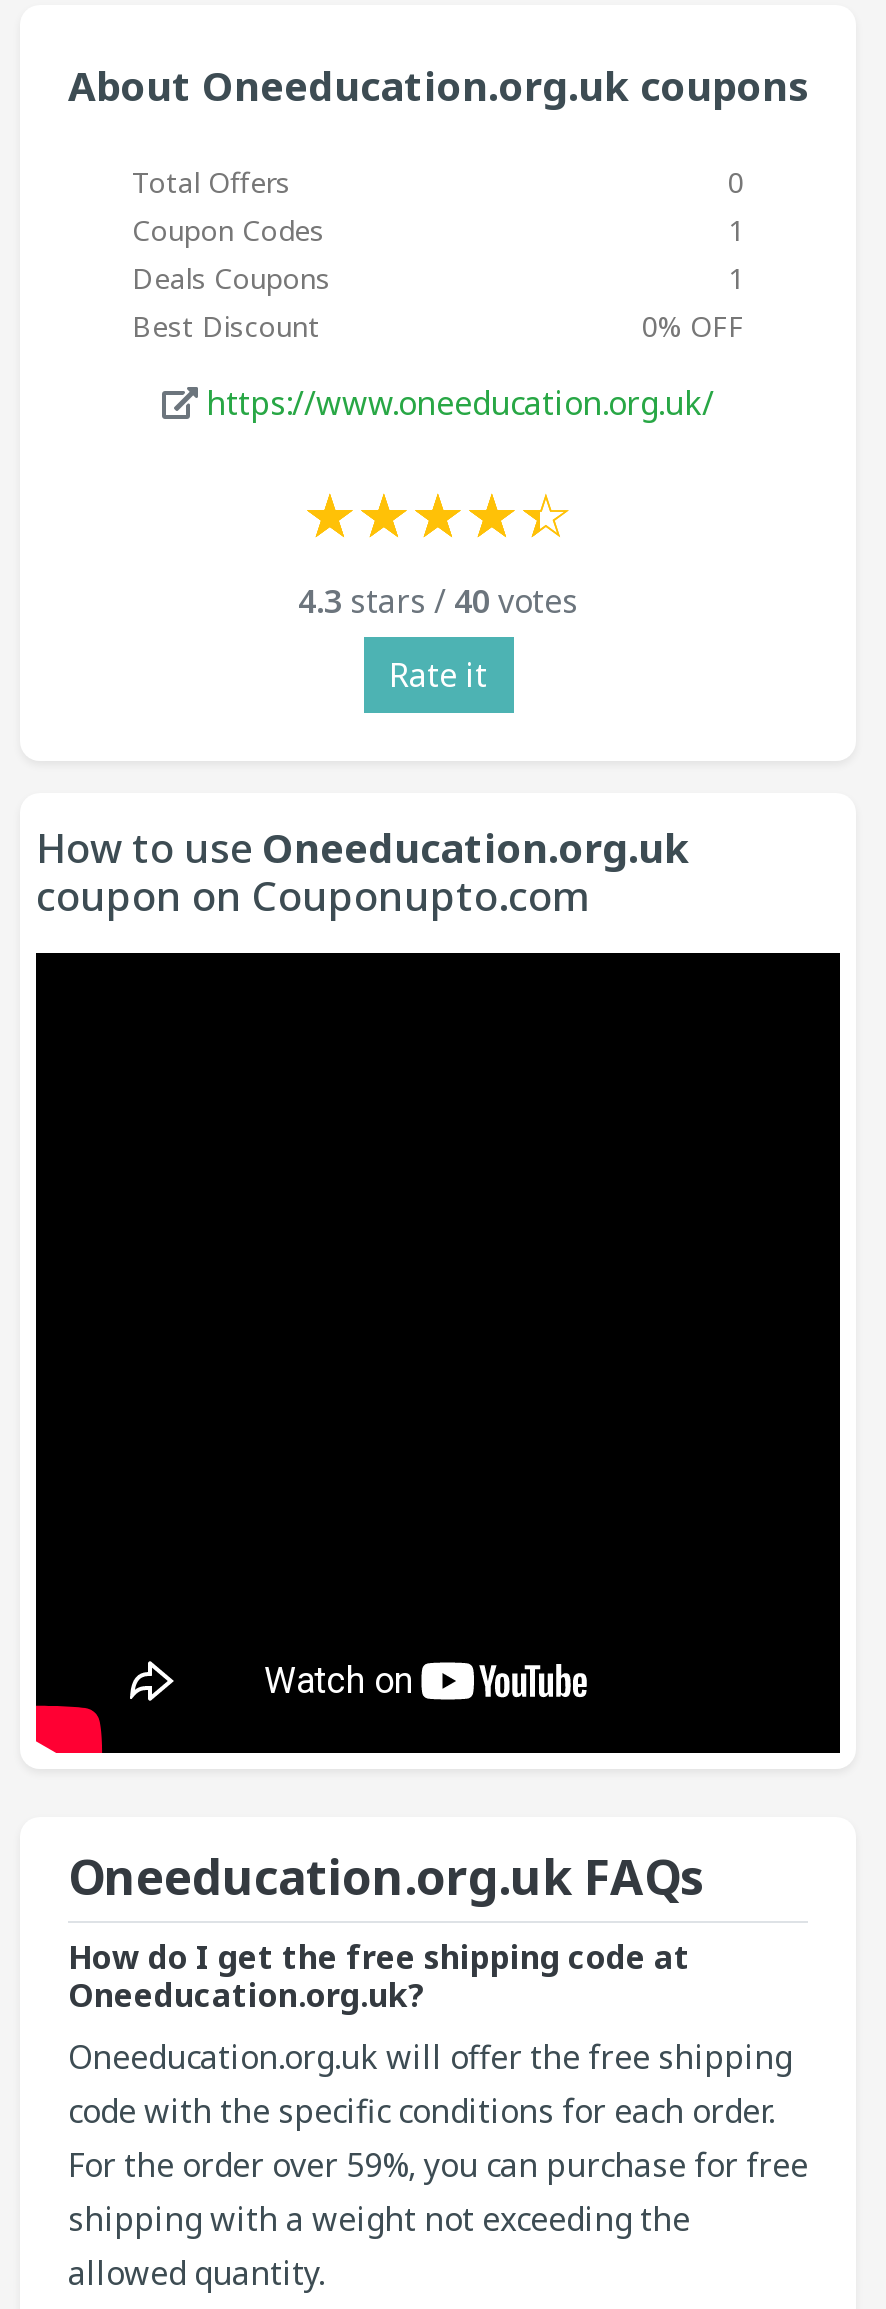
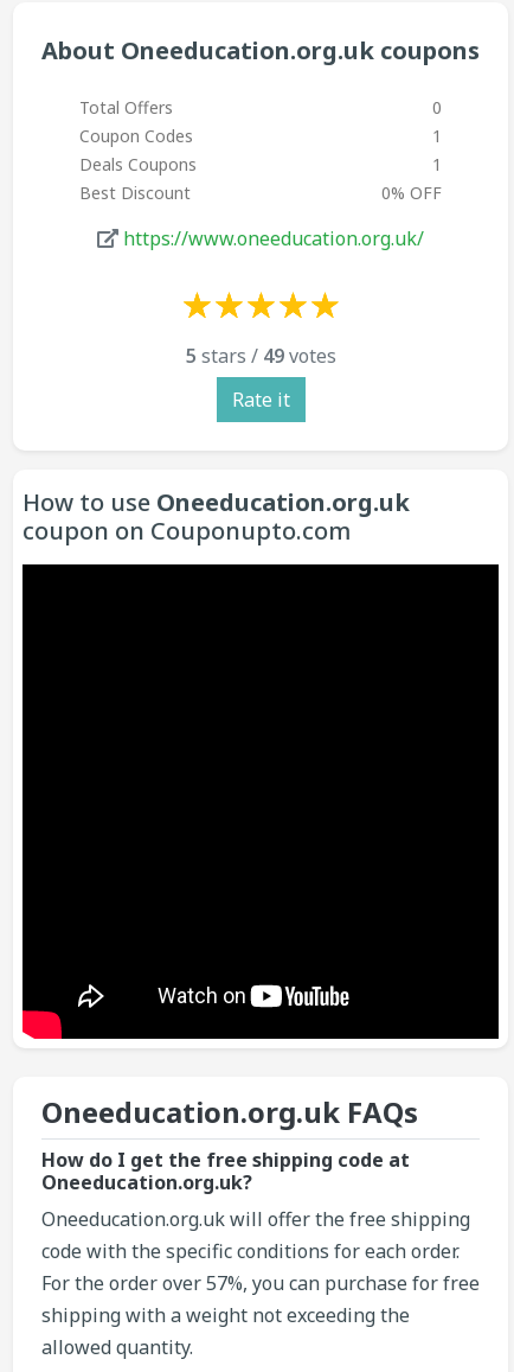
[298,579,578,623] 4.3 stars / 40 votes -> [185,343,336,369] 5 stars / 49 votes
[68,2143,808,2187] For the order over 59%, you can purchase for free -> [41,1270,480,1296] For the order over 57%, you can purchase for free

